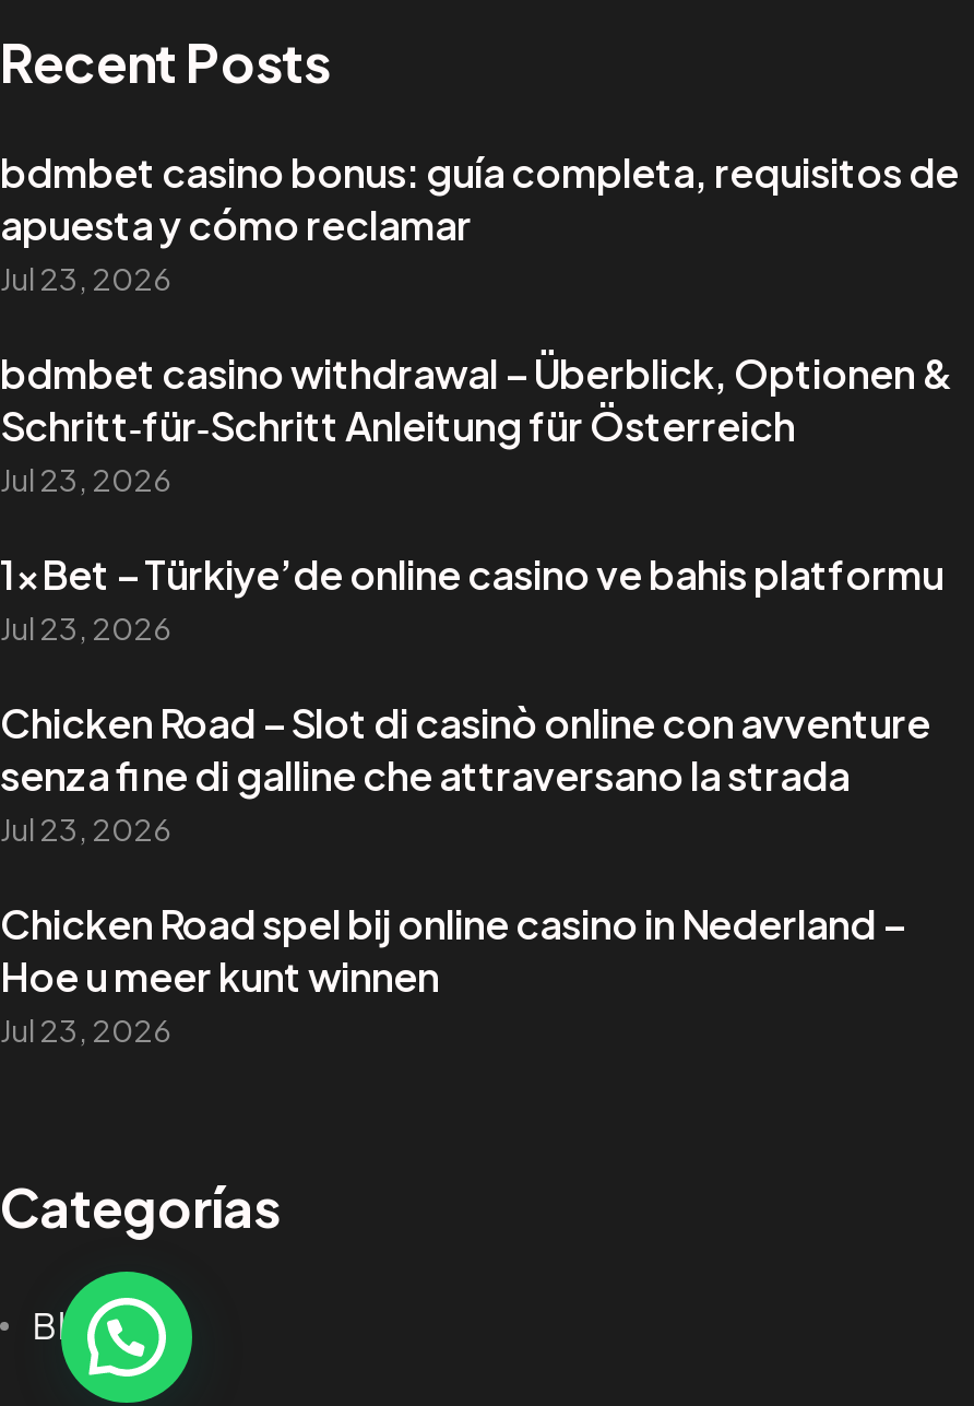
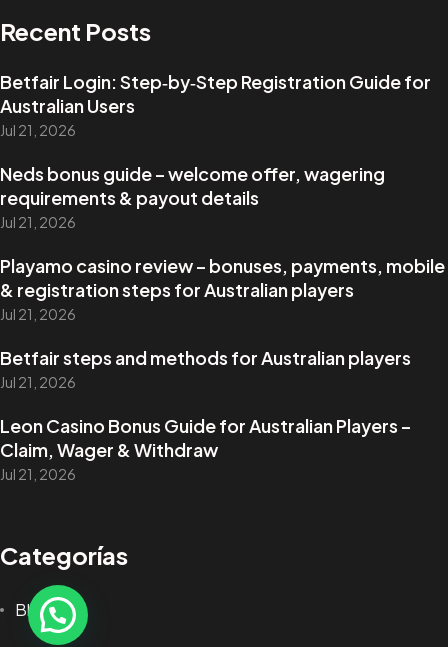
[0,146,959,296] bdmbet casino bonus: guía completa, requisitos de | apuesta y cómo reclamar | Jul 23, 2026 -> [0,70,431,139] Betfair Login: Step‑by‑Step Registration Guide for | Australian Users | Jul 21, 2026
[0,347,952,498] bdmbet casino withdrawal – Überblick, Optionen & | Schritt‑für‑Schritt Anleitung für Österreich | Jul 23, 2026 -> [0,162,385,231] Neds bonus guide – welcome offer, wagering | requirements & payout details | Jul 21, 2026
[0,548,943,647] 1xBet – Türkiye’de online casino ve bahis platformu | Jul 23, 2026 -> [0,254,445,323] Playamo casino review – bonuses, payments, mobile | & registration steps for Australian players | Jul 21, 2026
[0,697,930,848] Chicken Road – Slot di casinò online con avventure | senza fine di galline che attraversano la strada | Jul 23, 2026 -> [0,346,411,391] Betfair steps and methods for Australian players | Jul 21, 2026
[0,899,904,1049] Chicken Road spel bij online casino in Nederland – | Hoe u meer kunt winnen | Jul 23, 2026 -> [0,414,411,483] Leon Casino Bonus Guide for Australian Players – | Claim, Wager & Withdraw | Jul 21, 2026

